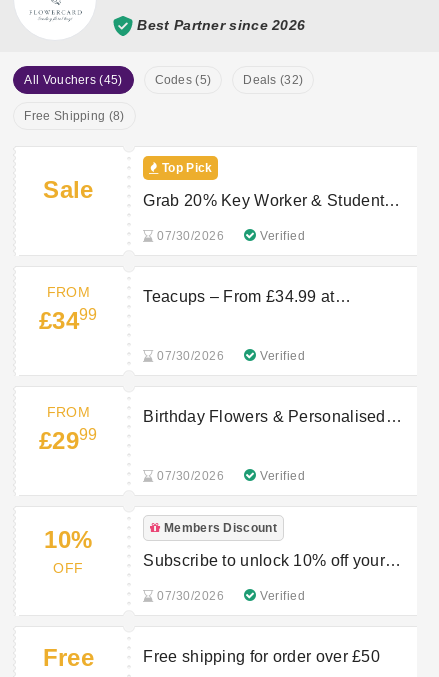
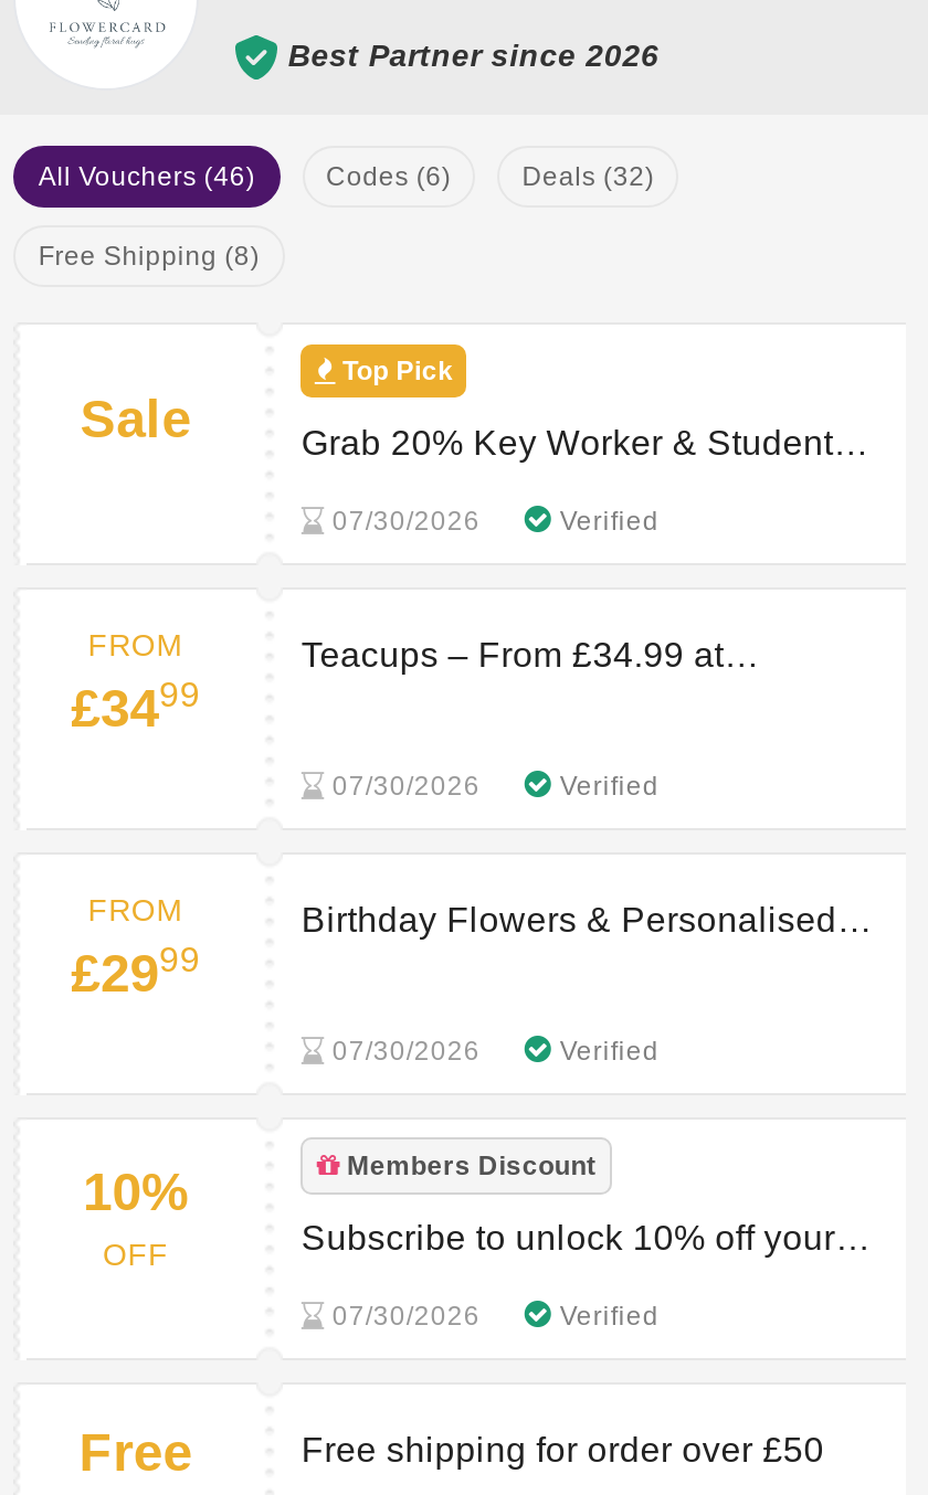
[24,73,122,87] All Vouchers (45) -> [38,161,255,192] All Vouchers (46)
[154,73,211,87] Codes (5) -> [326,161,451,192] Codes (6)

